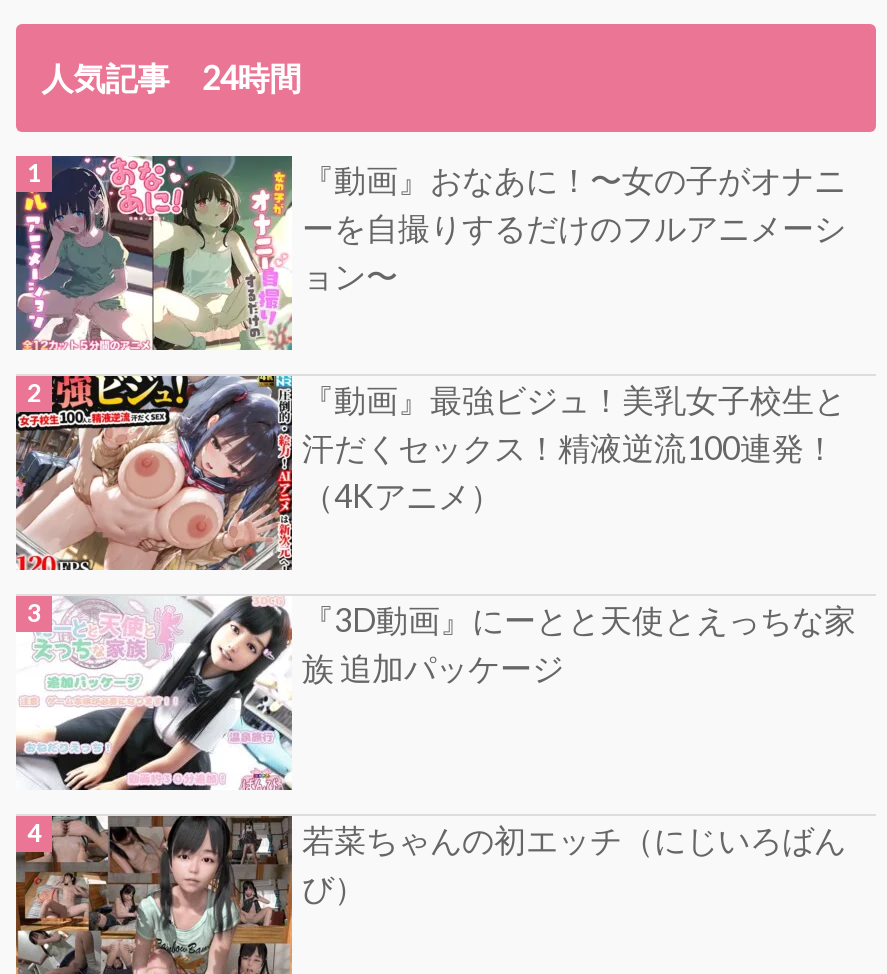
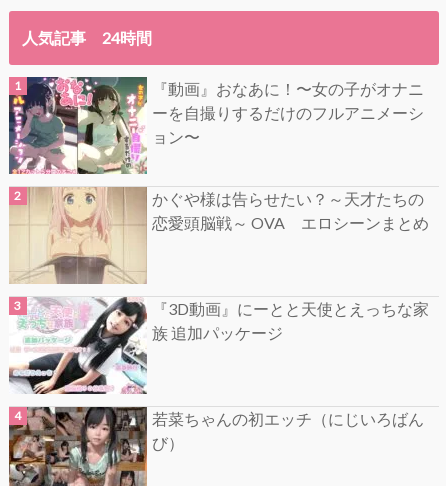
[14,374,846,572] [image] | 『動画』最強ビジュ！美乳女子校生と | 汗だくセックス！精液逆流100連発！ | （4Kアニメ） -> [9,187,429,284] [image] | かぐや様は告らせたい？～天才たちの | 恋愛頭脳戦～ OVA エロシーンまとめ

